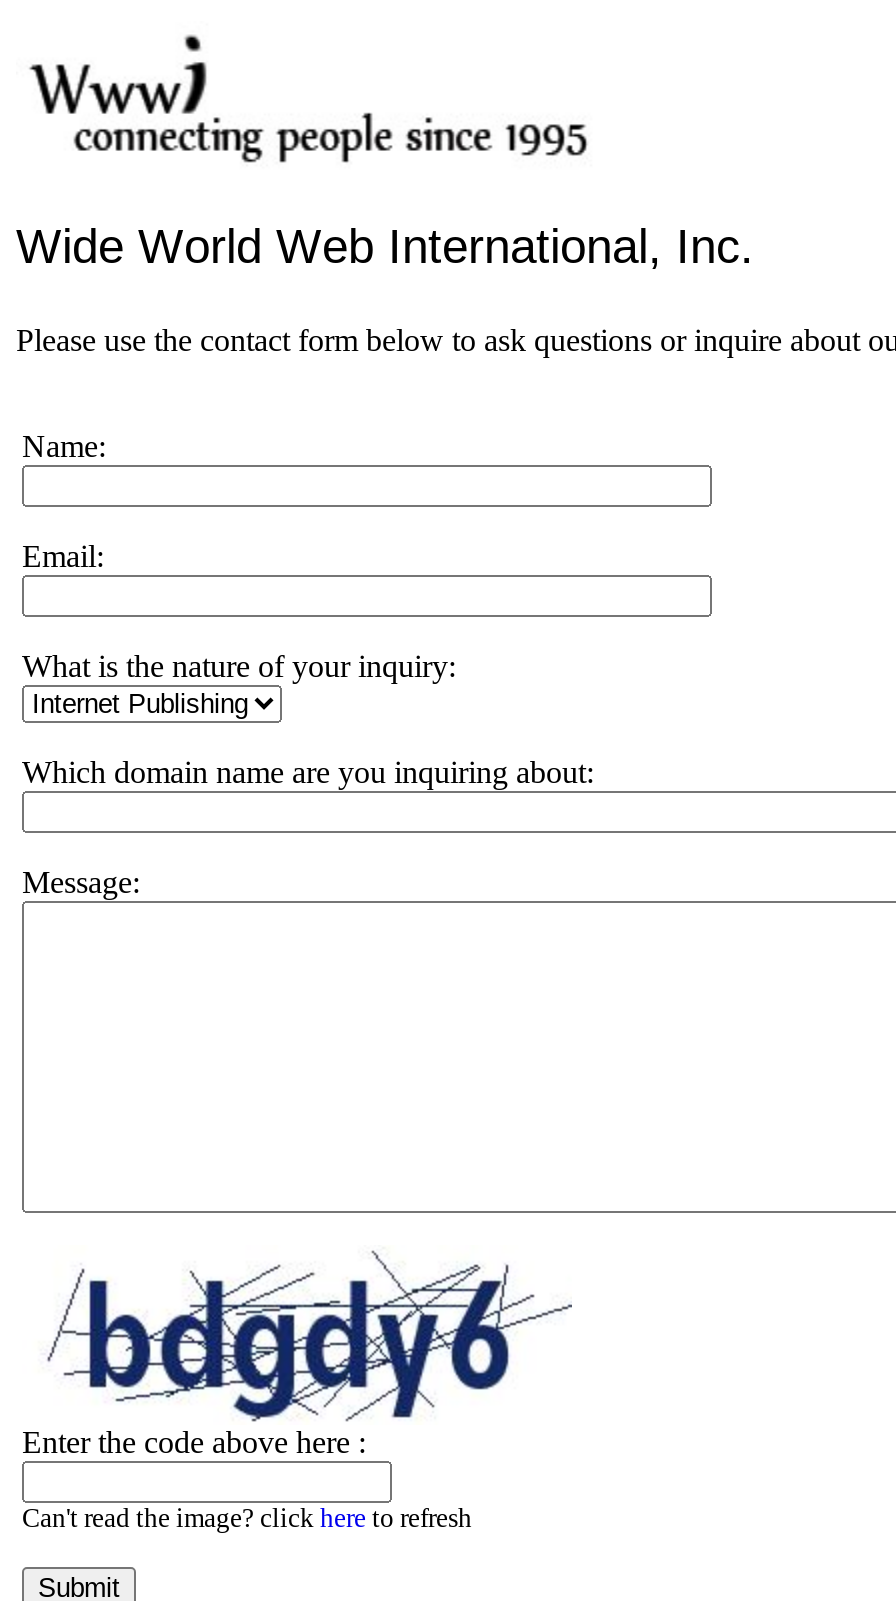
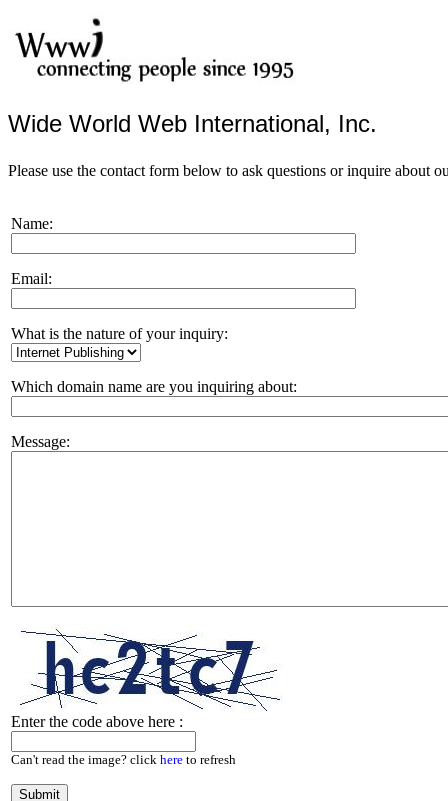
[42,1251,574,1421] [image] -> [19,627,285,711] [image]

